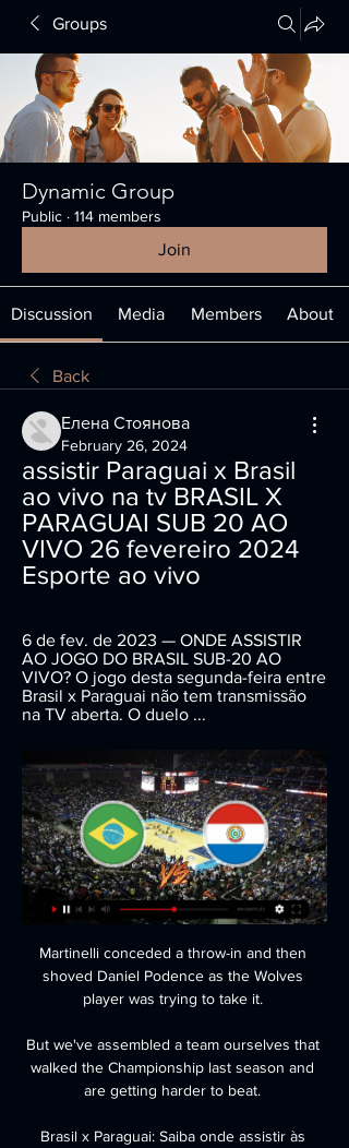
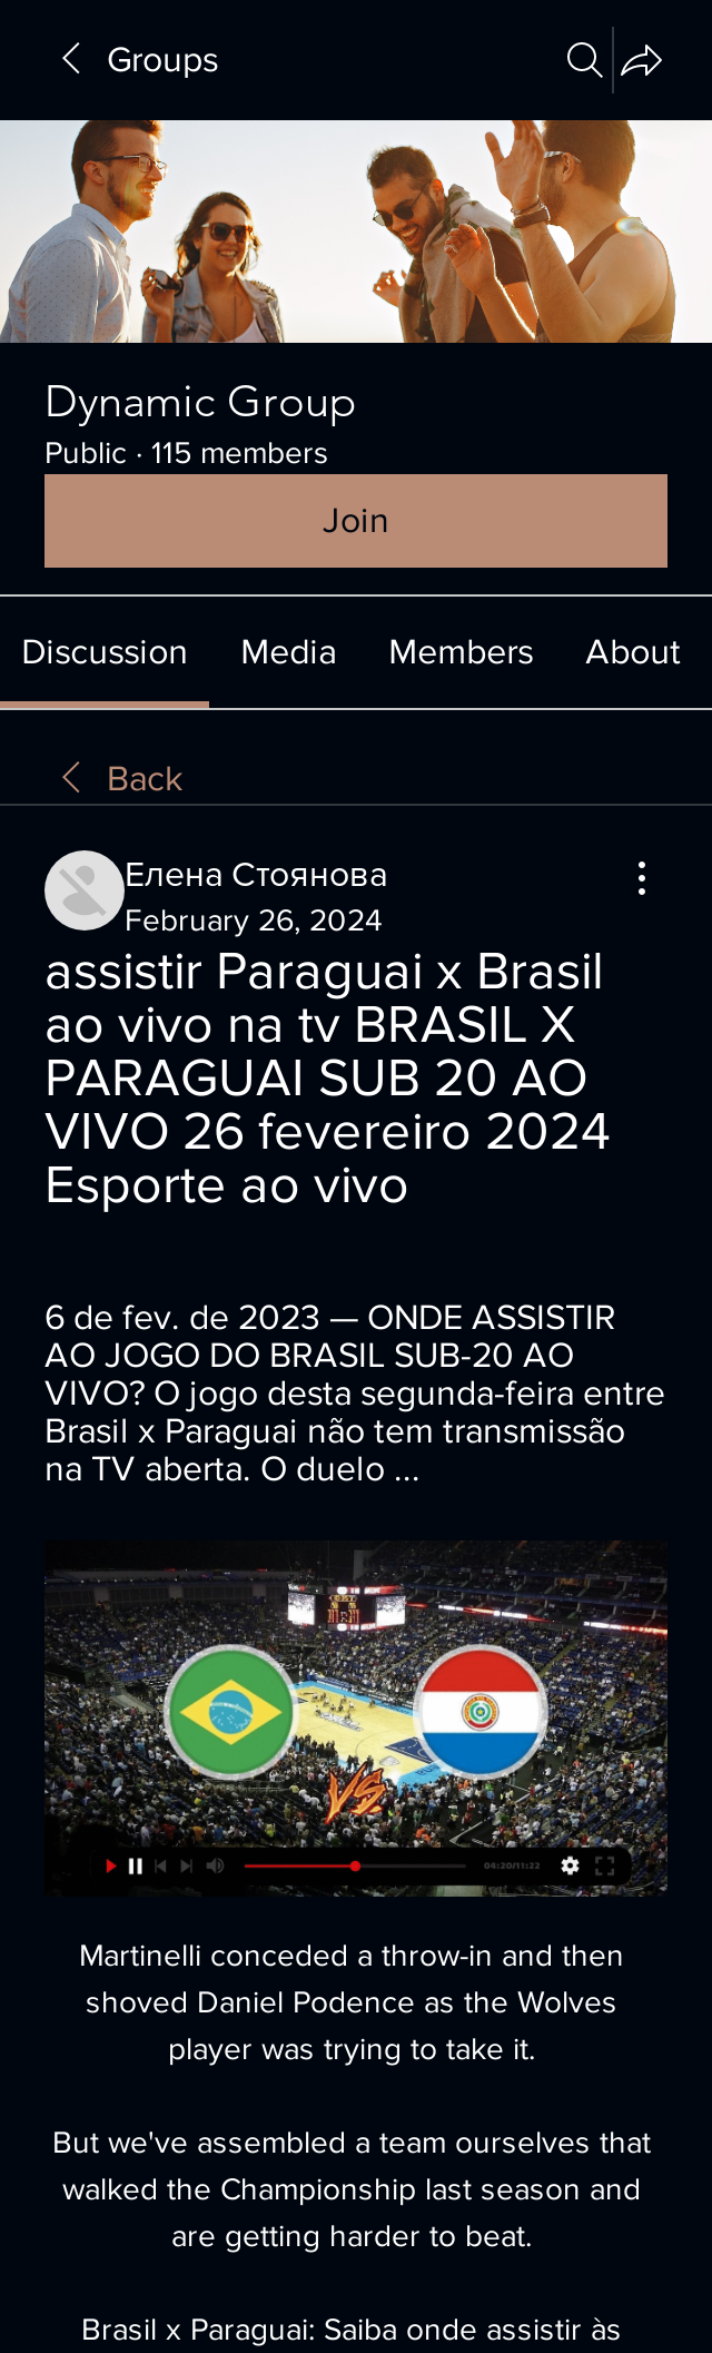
[22,207,161,225] Public · 114 members -> [44,434,329,470] Public · 115 members

